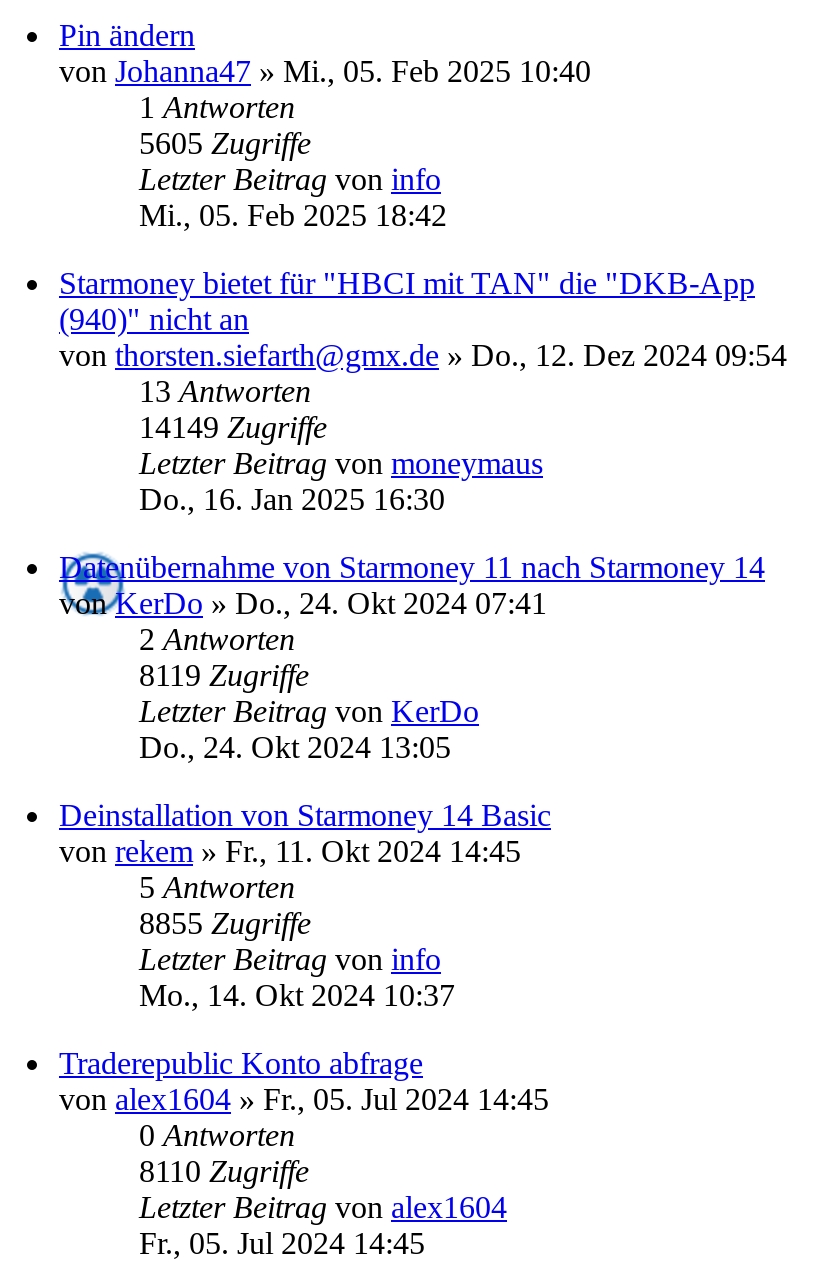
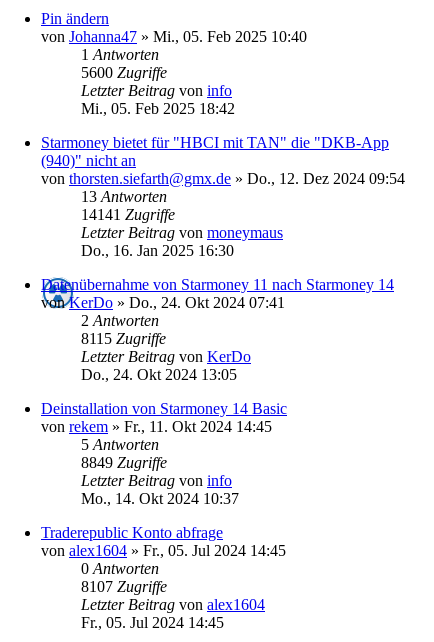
[139,126,311,160] 5605 Zugriffe -> [81,64,167,81] 5600 Zugriffe
[139,410,327,444] 14149 Zugriffe -> [81,206,175,223] 14141 Zugriffe
[139,658,309,692] 8119 Zugriffe -> [81,330,166,347] 8115 Zugriffe
[139,906,311,940] 8855 Zugriffe -> [81,454,167,471] 8849 Zugriffe
[139,1154,309,1188] 8110 Zugriffe -> [81,578,167,595] 8107 Zugriffe

